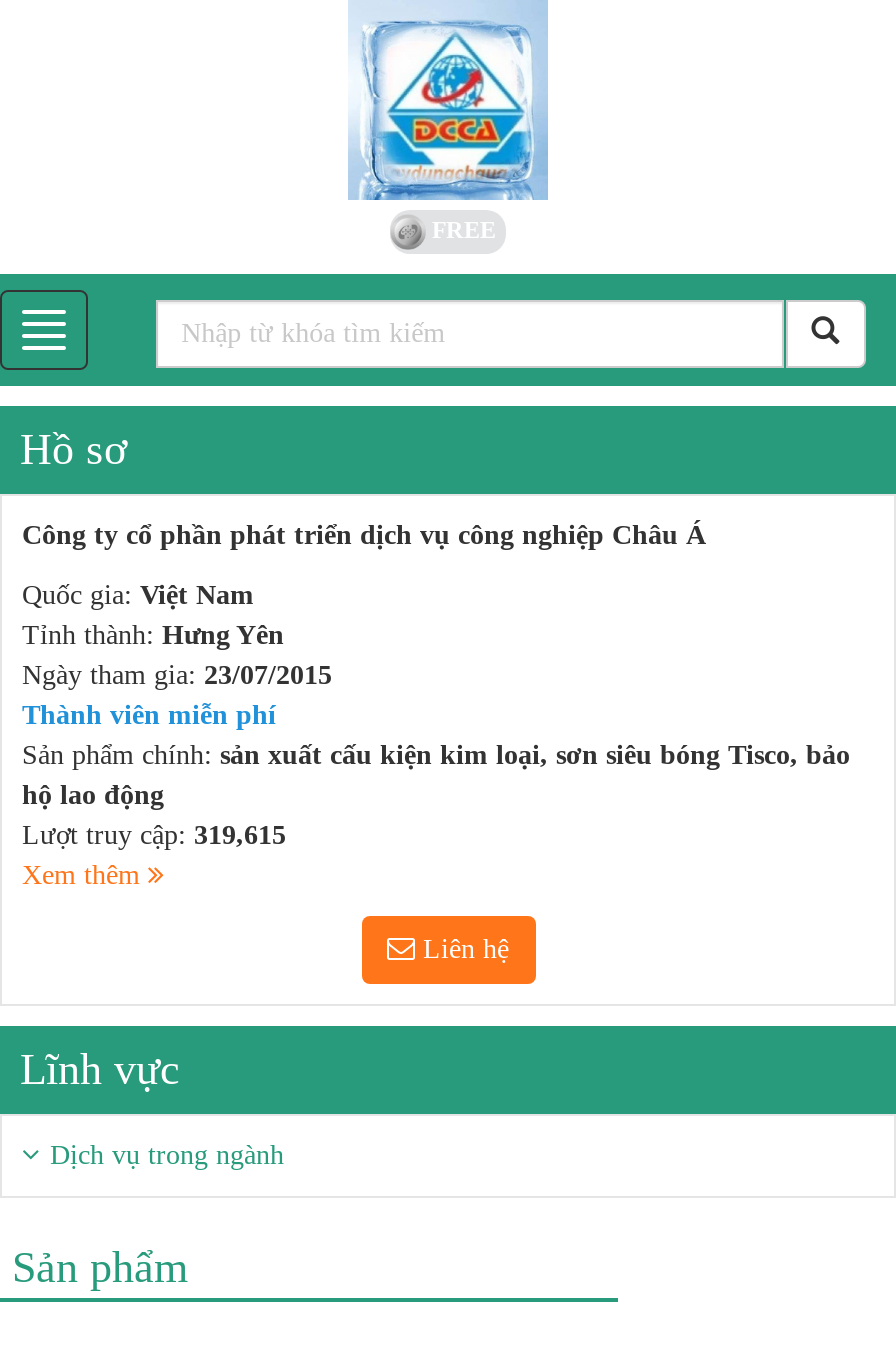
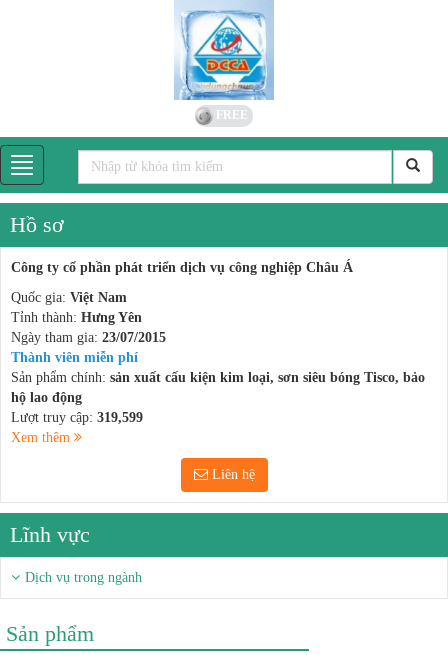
[22,820,286,850] Lượt truy cập: 319,615 -> [11,410,143,425] Lượt truy cập: 319,599

